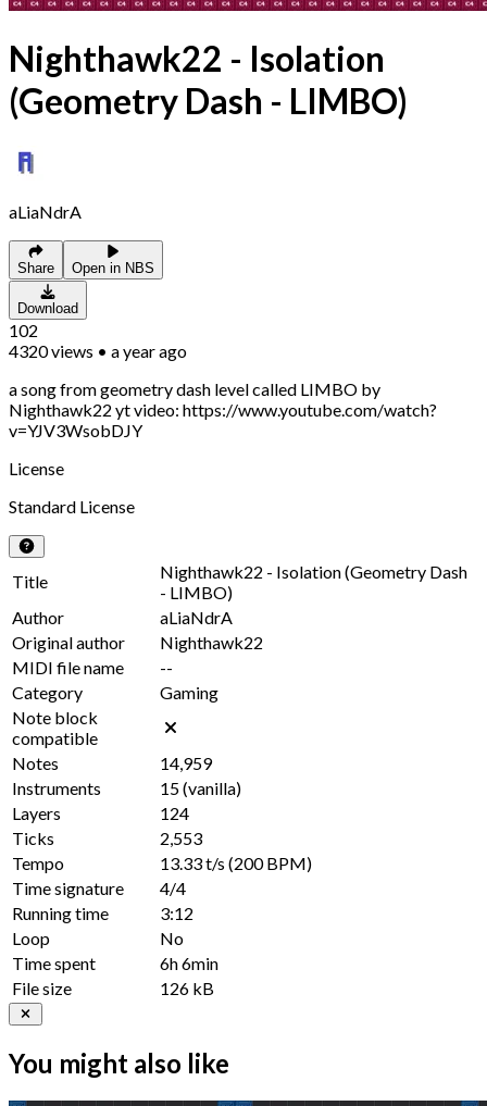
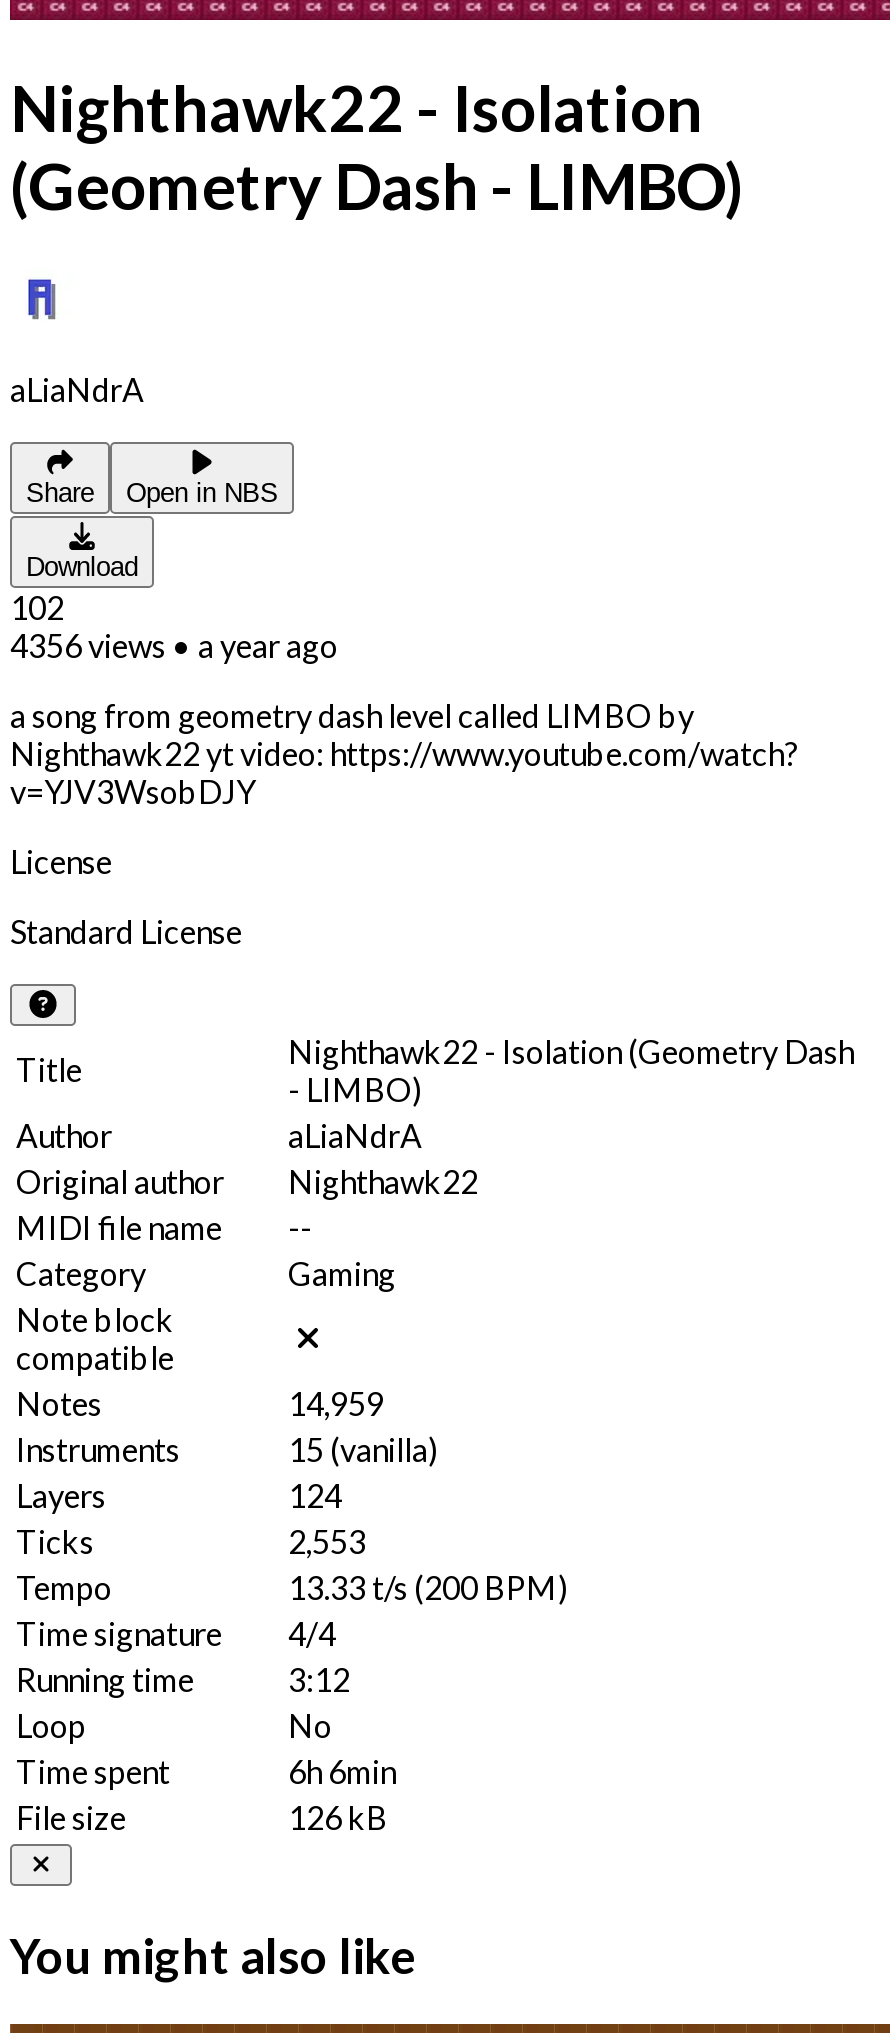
[9,340,187,361] 4320 views • a year ago -> [10,626,338,664] 4356 views • a year ago

